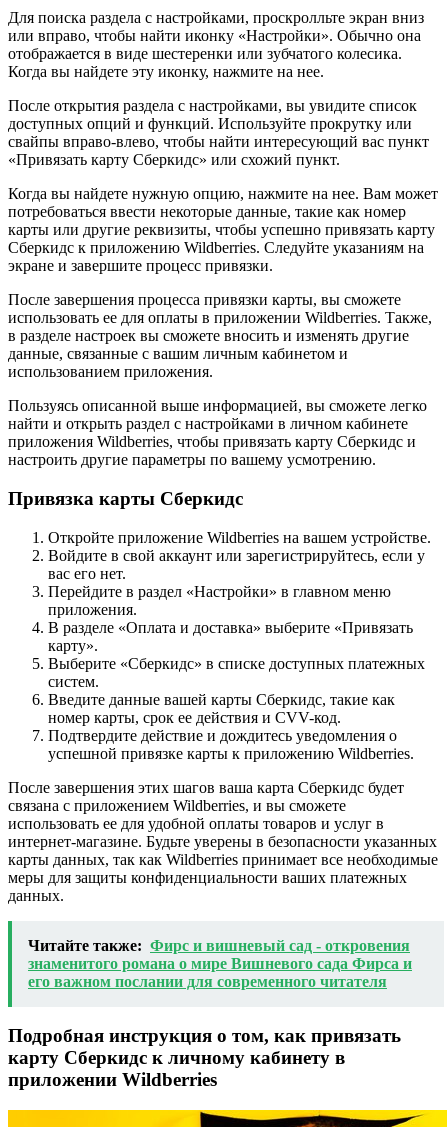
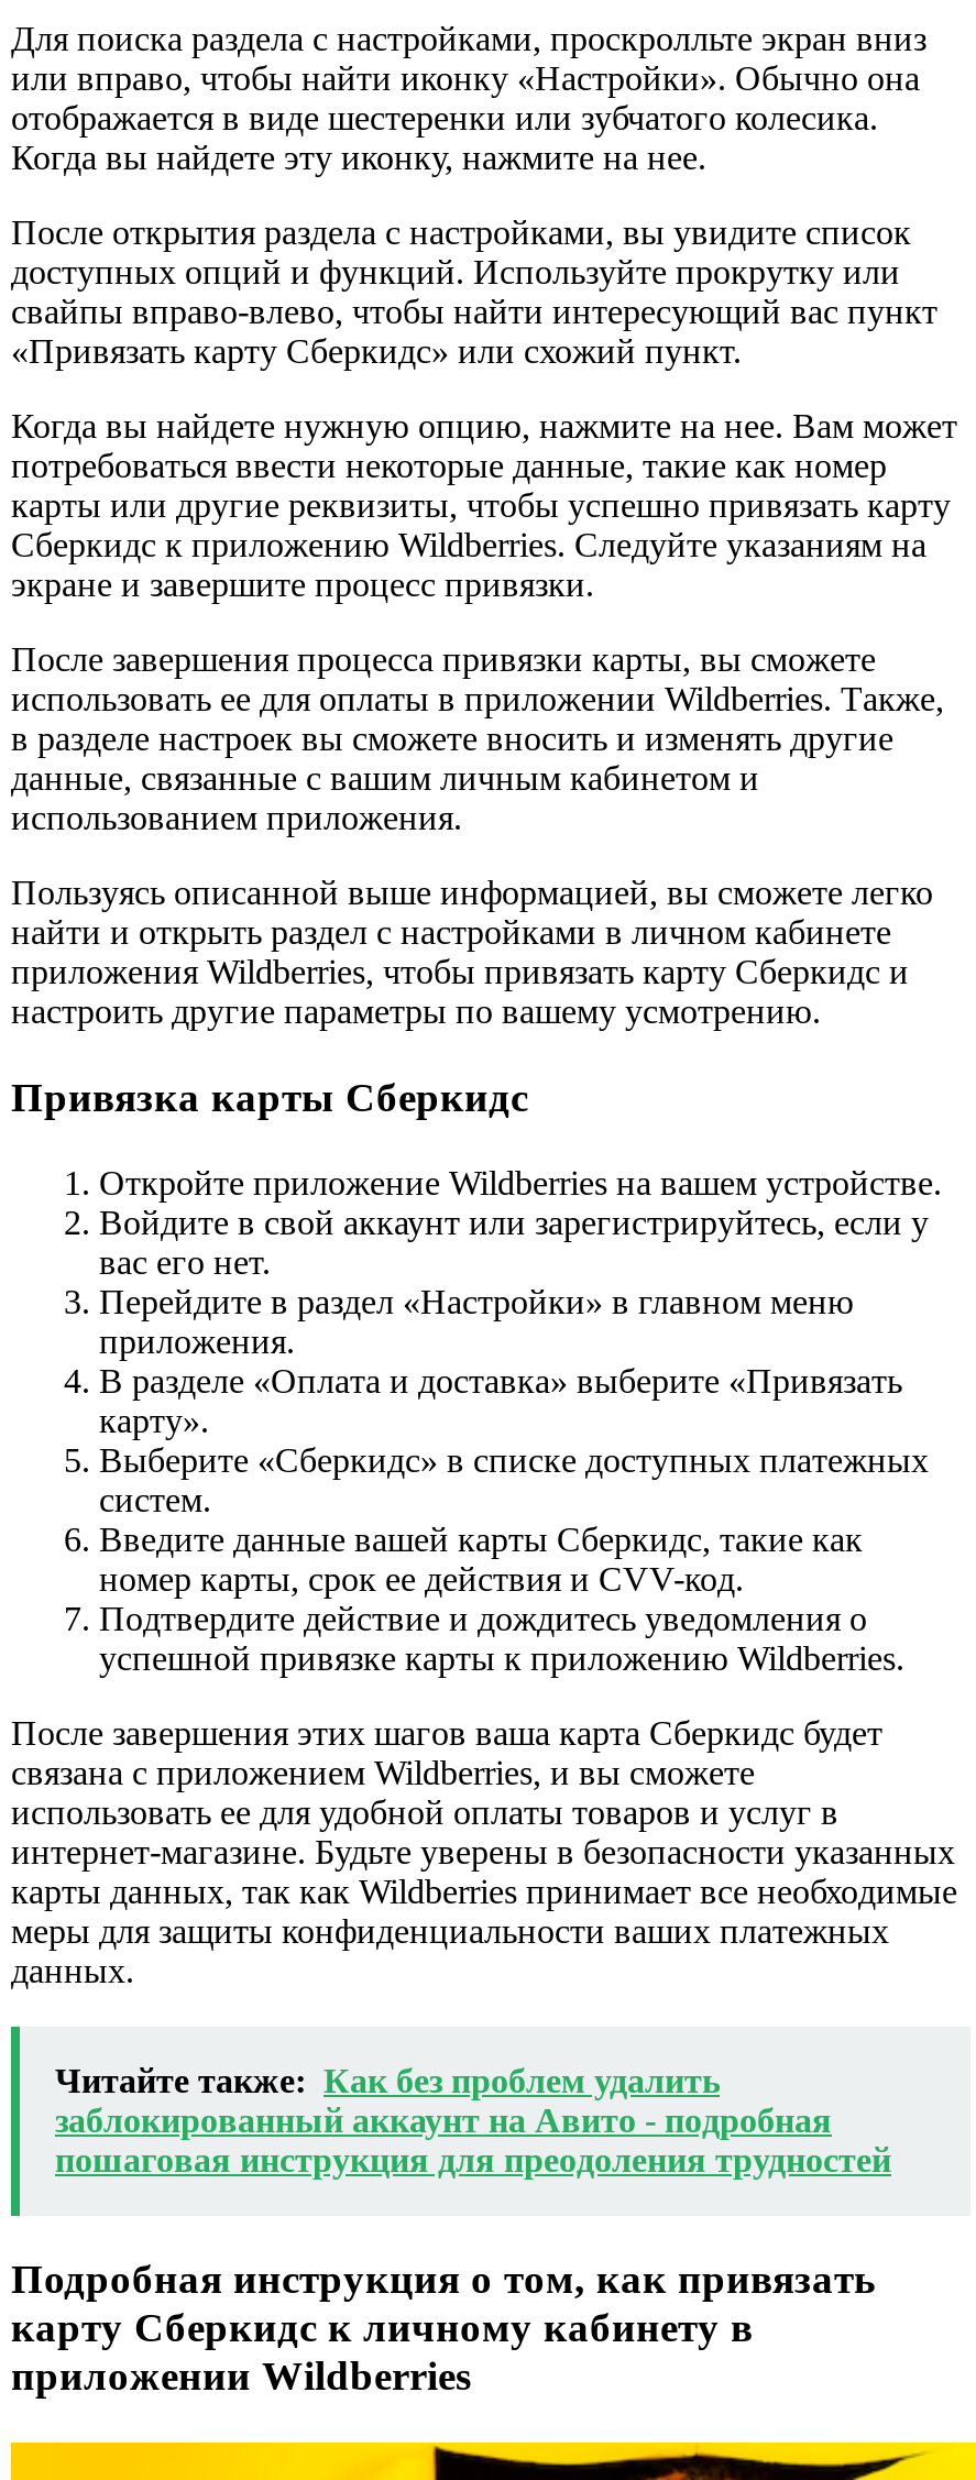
[28,936,412,989] Читайте также: Фирс и вишневый сад - откровения | знаменитого романа о мире Вишневого сада Фирса и | его важном послании для современного читателя -> [55,2061,891,2177] Читайте также: Как без проблем удалить | заблокированный аккаунт на Авито - подробная | пошаговая инструкция для преодоления трудностей

